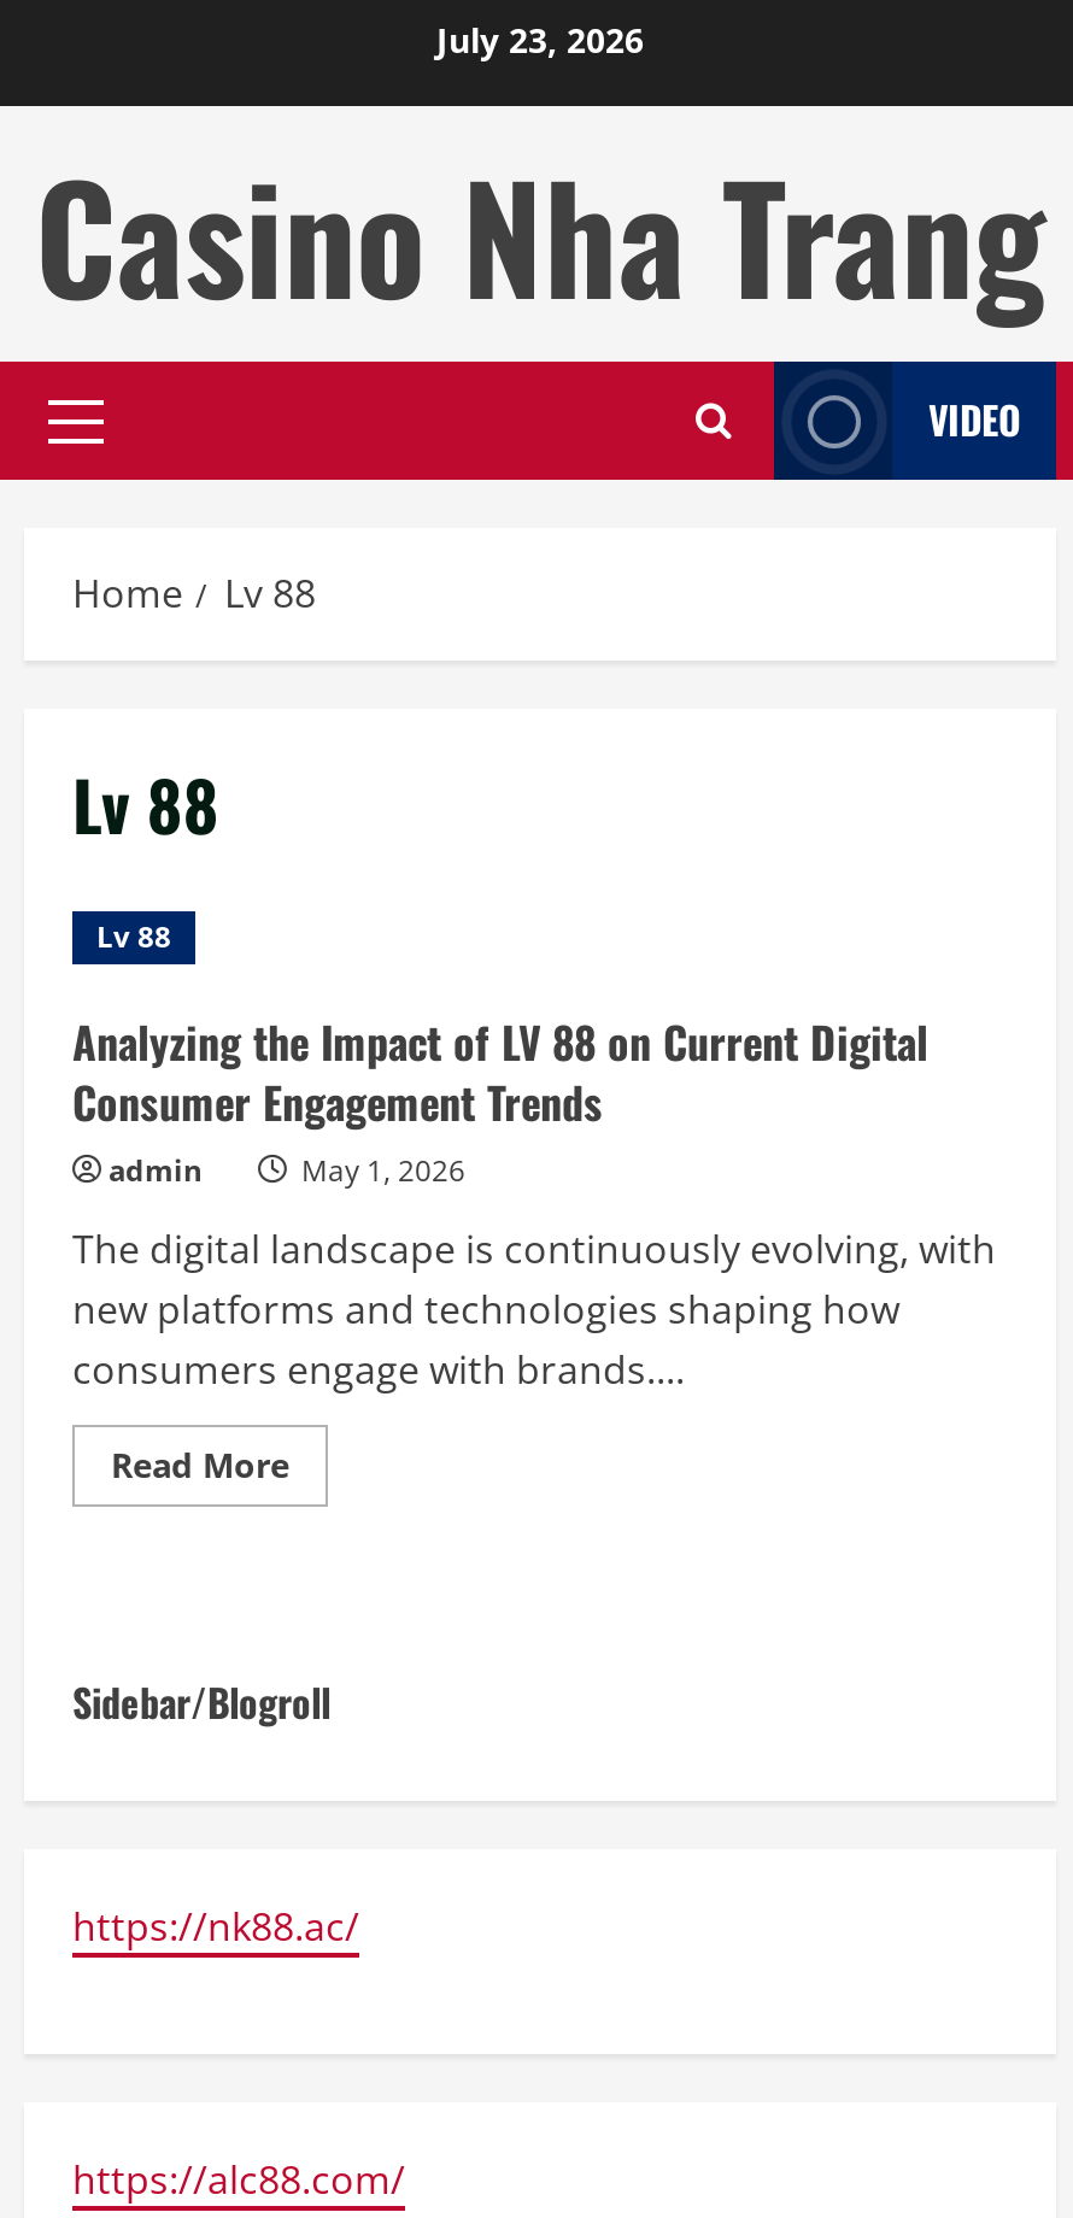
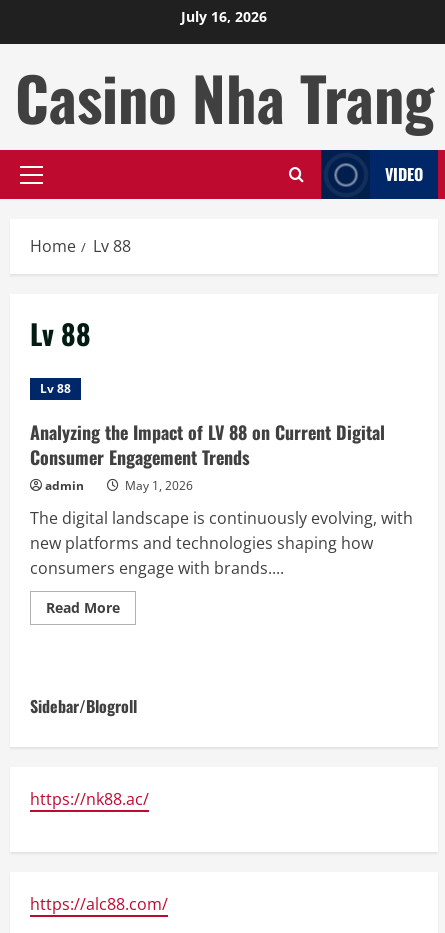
[436,17,644,63] July 23, 2026 -> [181,7,267,26] July 16, 2026

